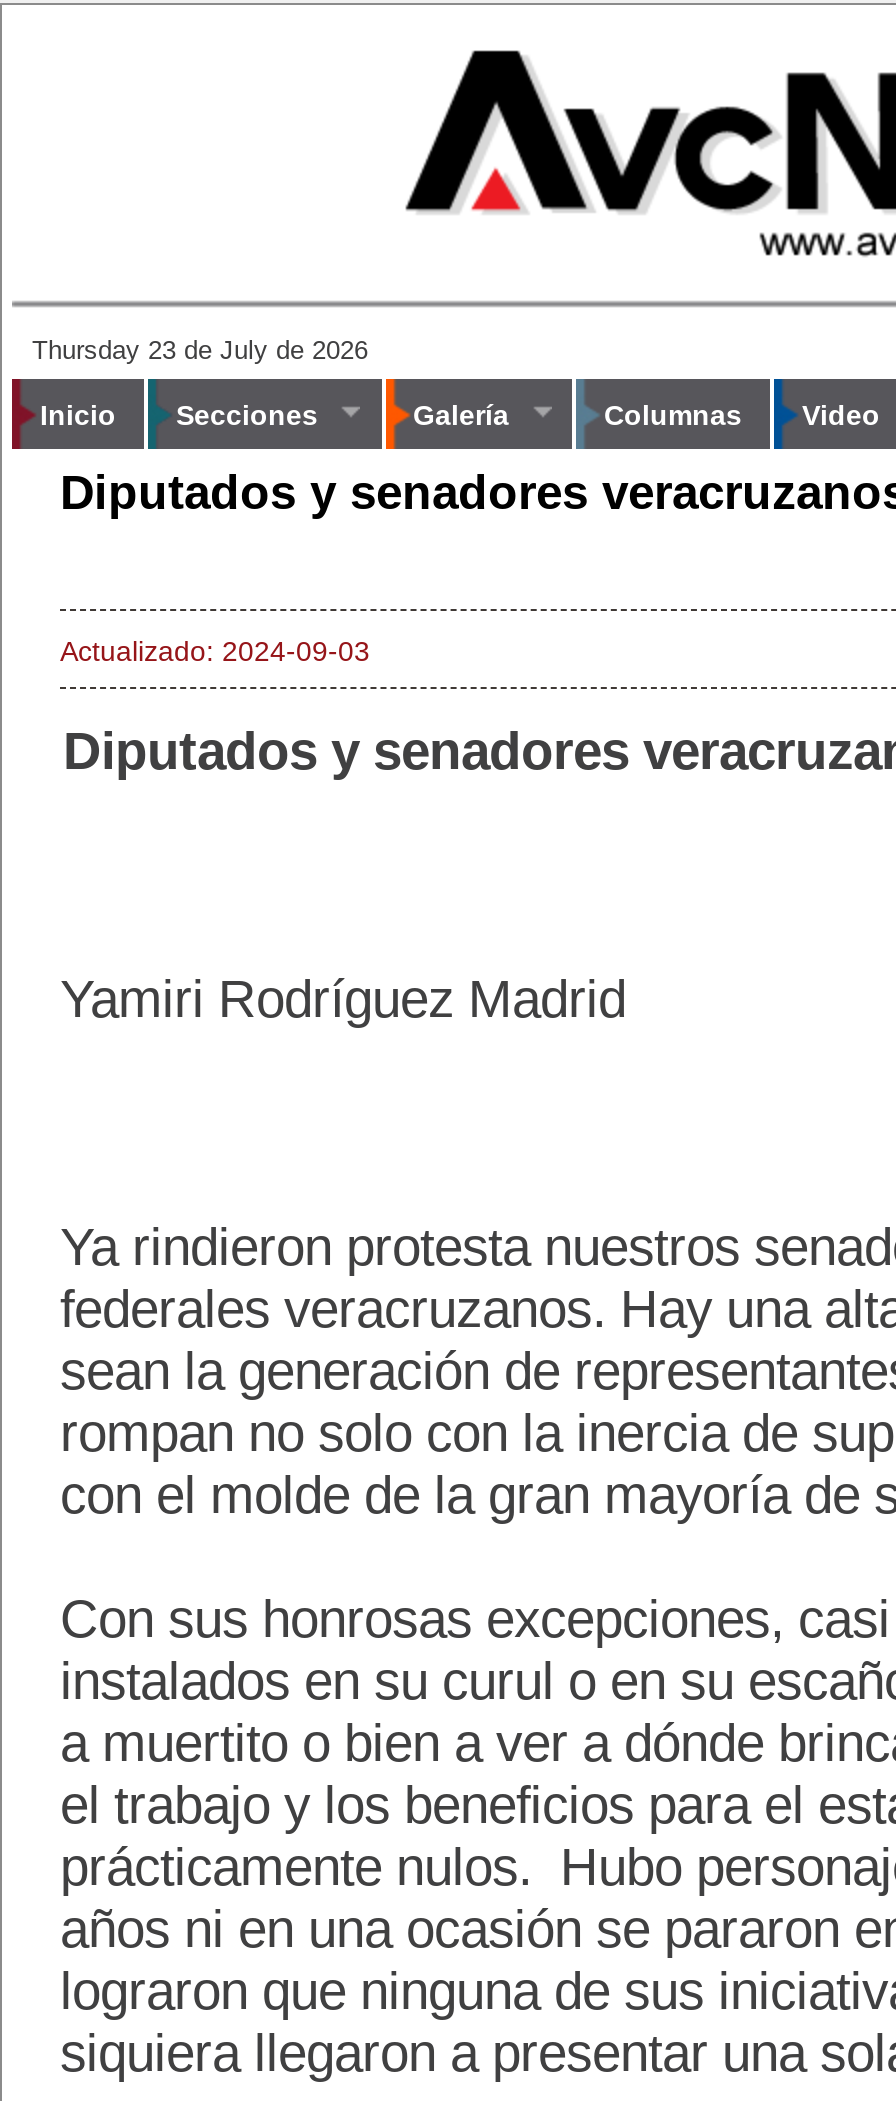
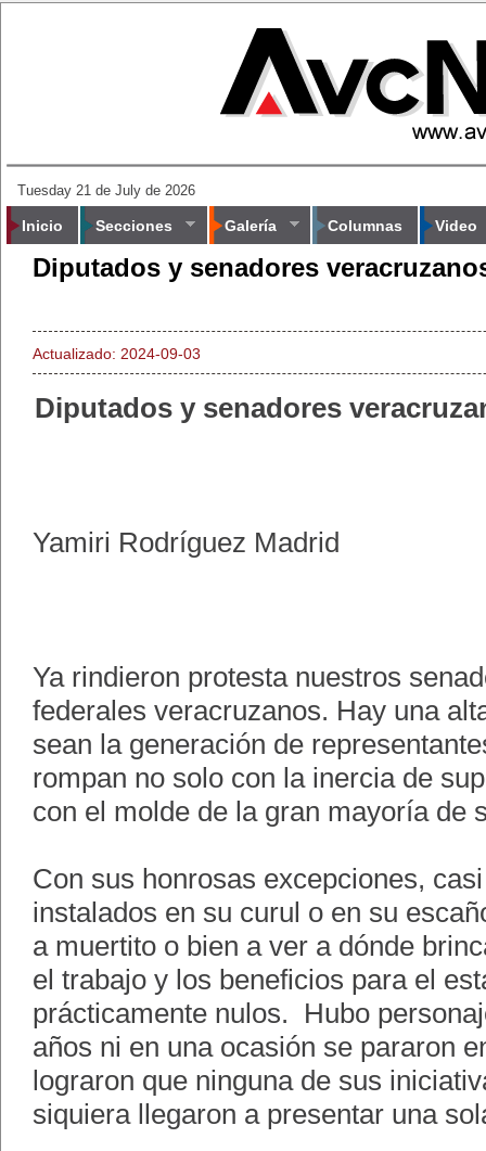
[32,335,368,365] Thursday 23 de July de 2026 -> [17,182,195,199] Tuesday 21 de July de 2026

